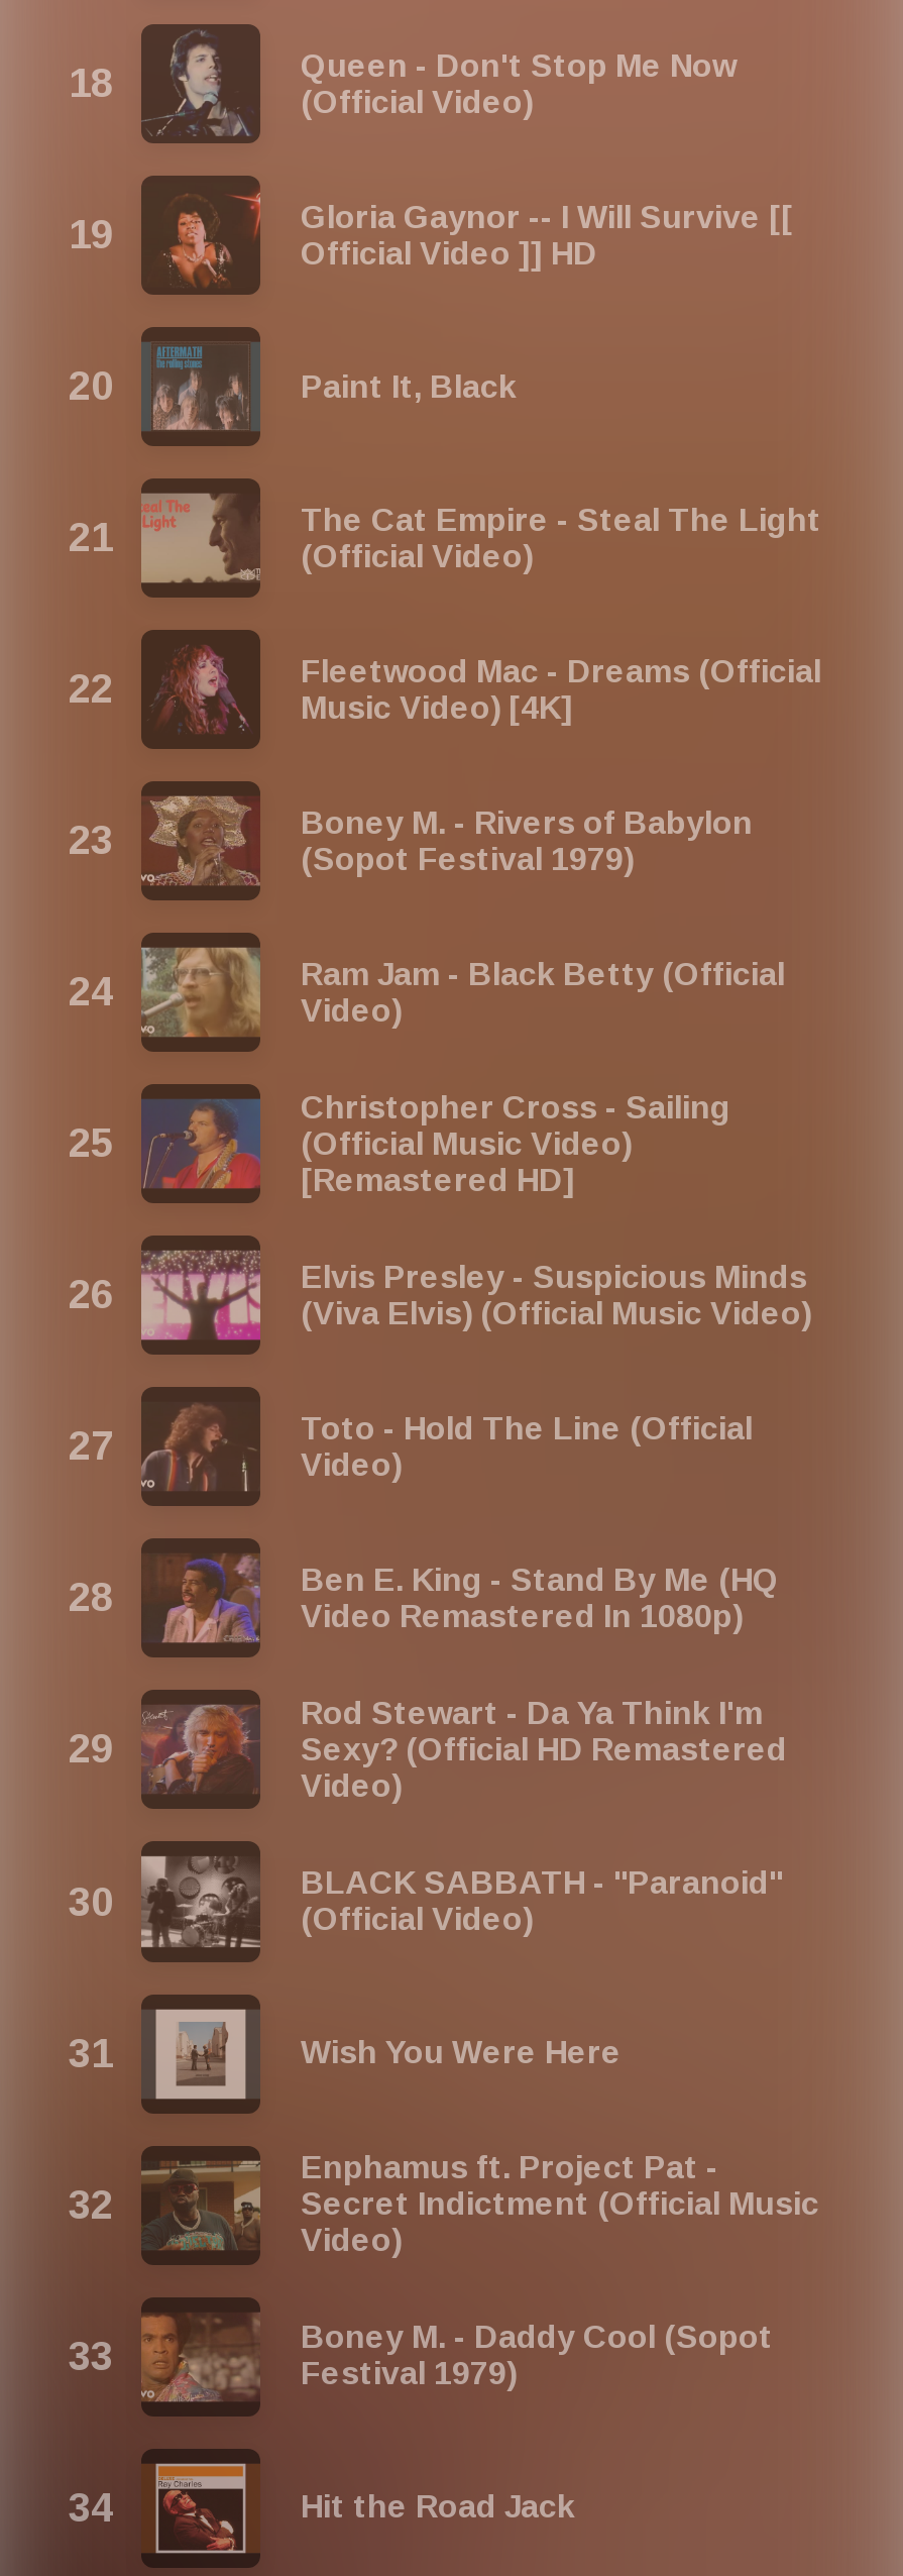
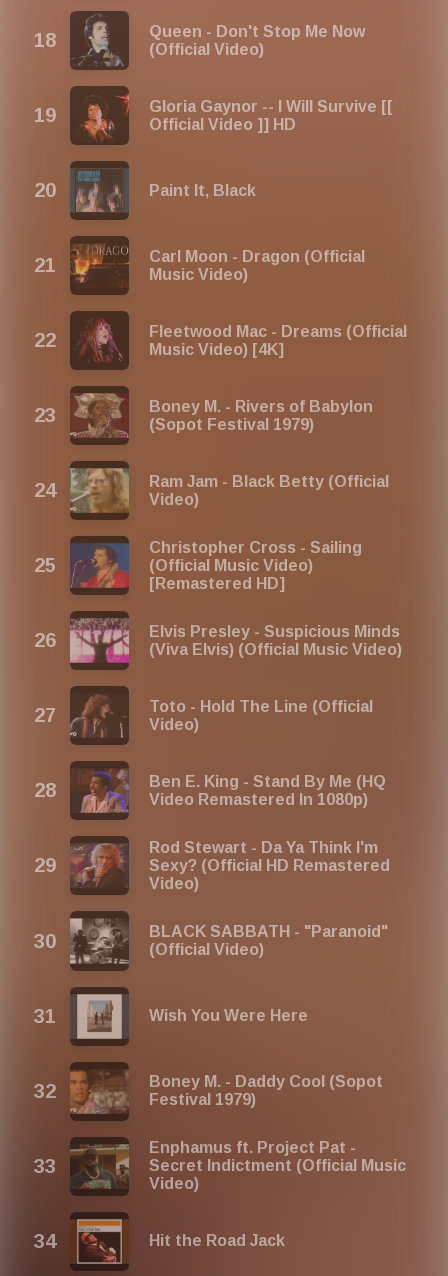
[139,493,821,585] [image] | The Cat Empire - Steal The Light | (Official Video) -> [69,244,365,288] [image] | Carl Moon - Dragon (Official | Music Video)
moved [129,2150,819,2259] -> [64,1139,406,1193]: [image] | Enphamus ft. Project Pat - | Secret Indictment (Official Music | Video)
moved [139,2314,773,2402] -> [70,1070,383,1114]: [image] | Boney M. - Daddy Cool (Sopot | Festival 1979)

